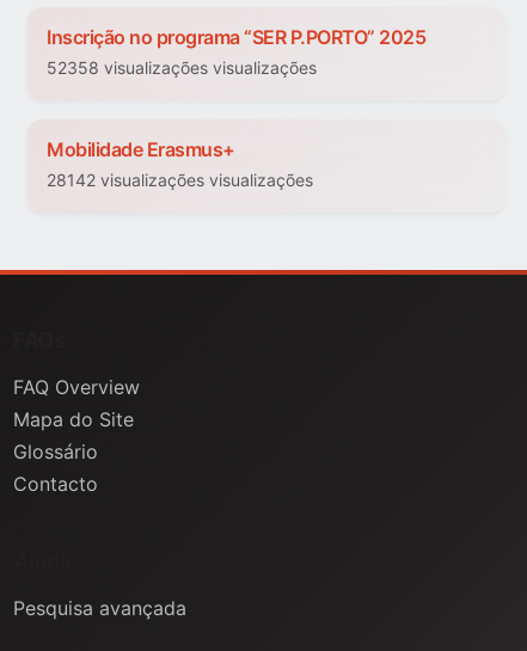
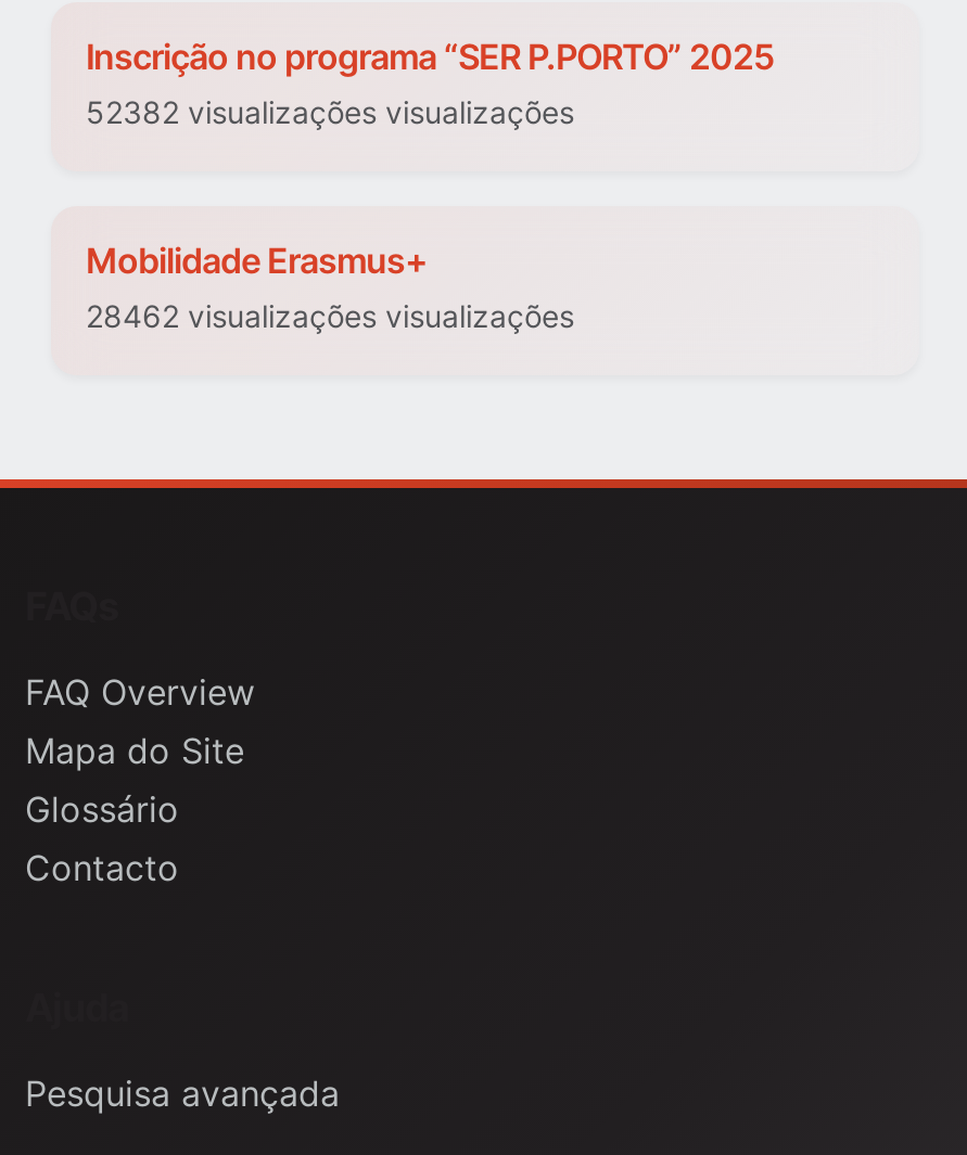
[47,58,317,78] 52358 visualizações visualizações -> [86,94,574,131] 52382 visualizações visualizações
[47,170,313,191] 28142 visualizações visualizações -> [86,298,574,335] 28462 visualizações visualizações

